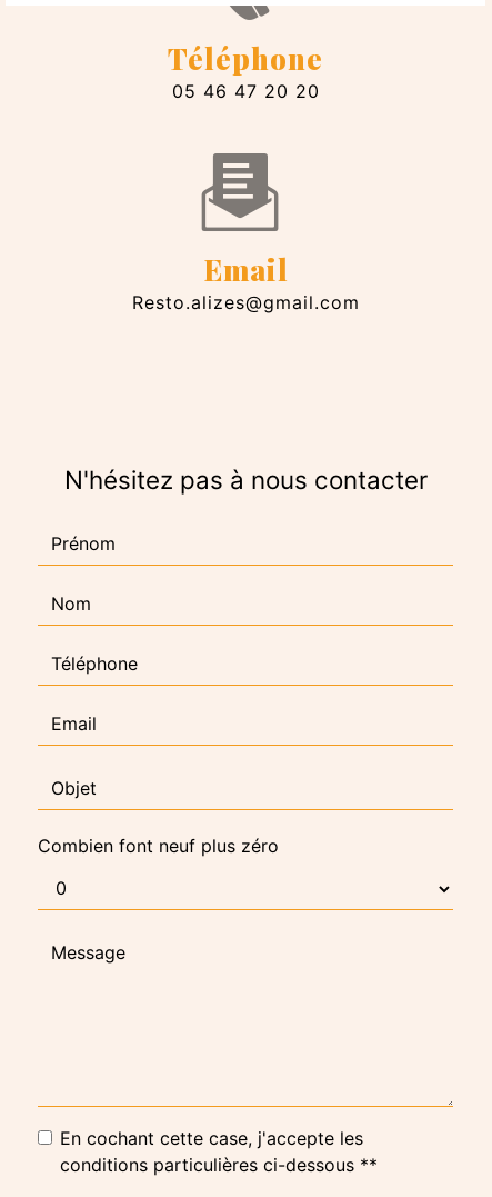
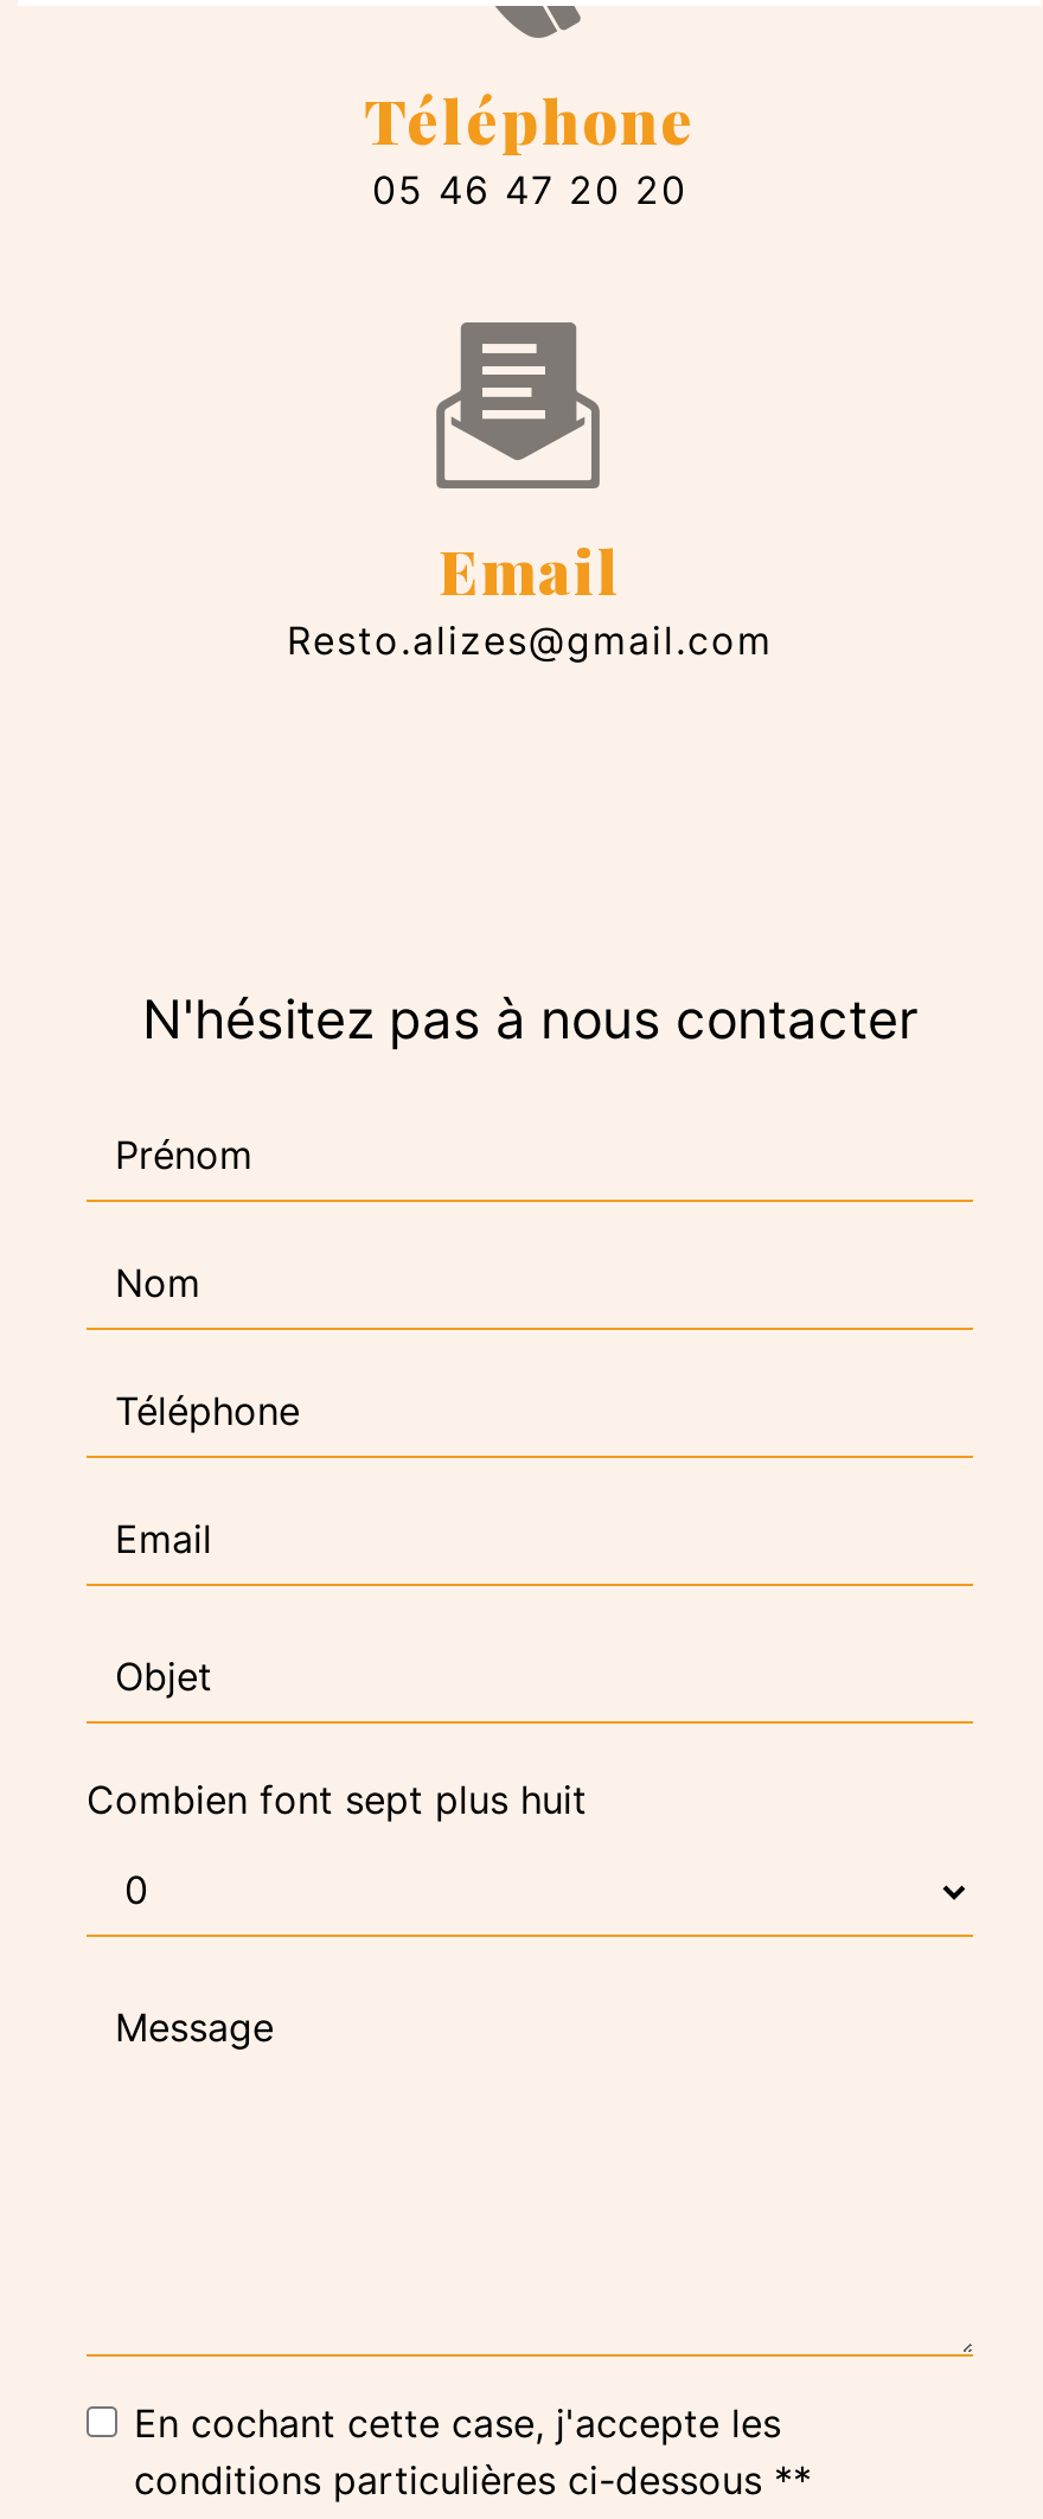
[38,834,279,857] Combien font neuf plus zéro -> [87,1775,587,1823] Combien font sept plus huit

